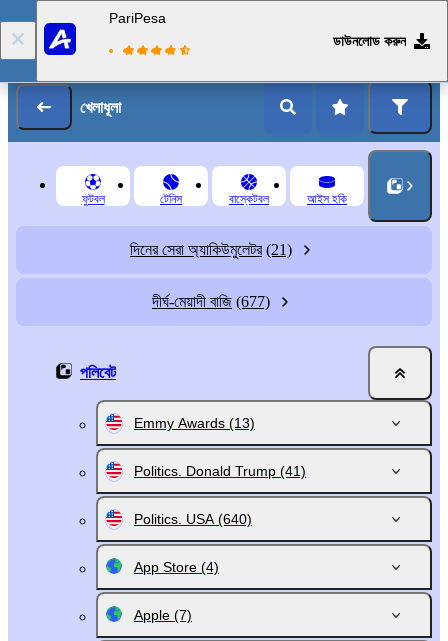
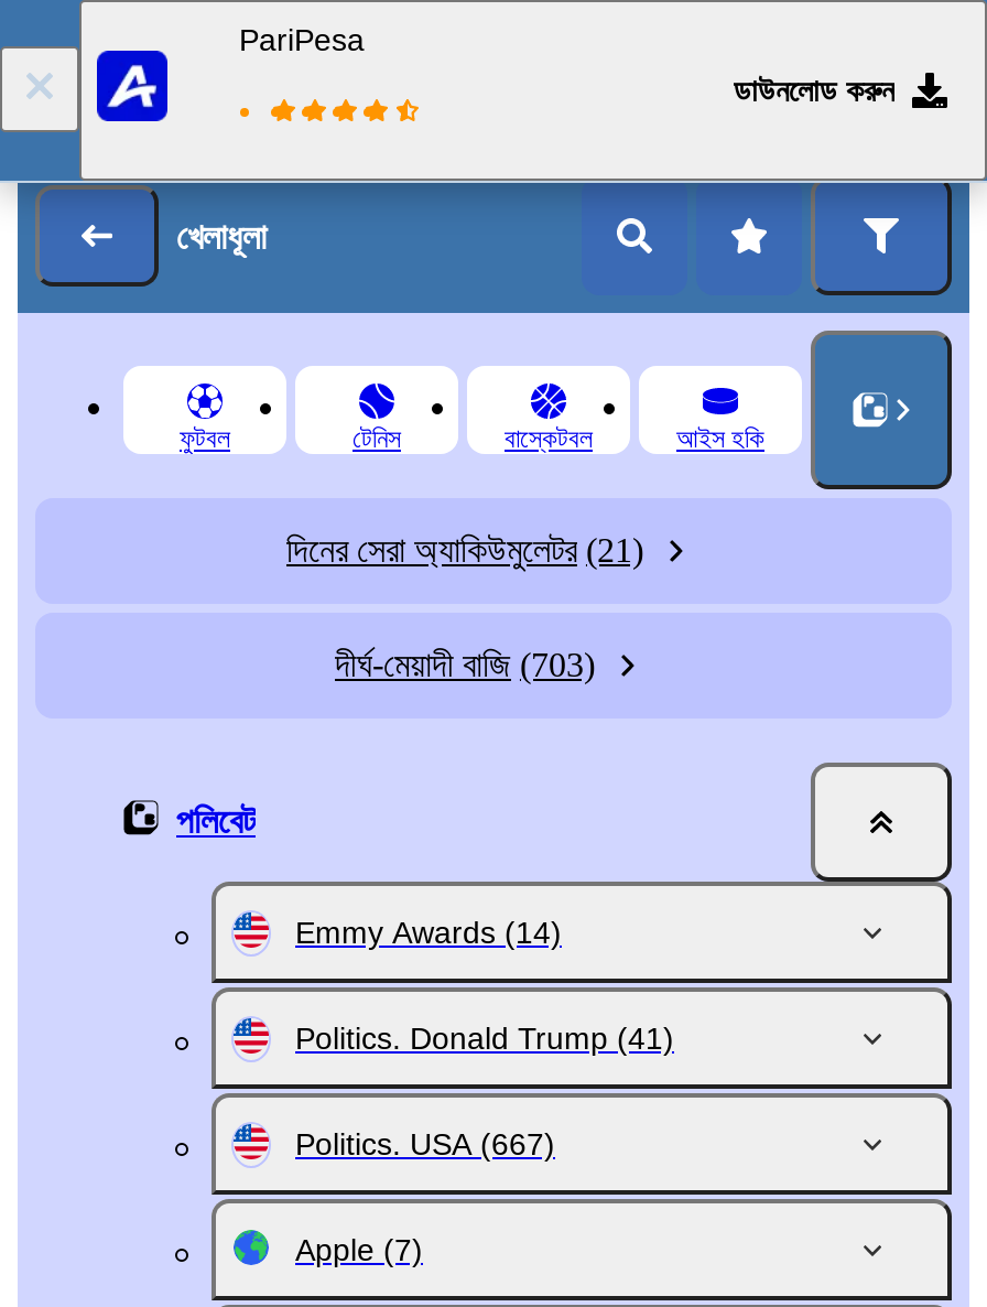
[152,293,270,310] দীর্ঘ-মেয়াদী বাজি (677) -> [335,646,595,683] দীর্ঘ-মেয়াদী বাজি (703)
[134,415,255,431] Emmy Awards (13) -> [295,915,562,950] Emmy Awards (14)
[134,511,252,575] Politics. USA (640) | App Store (4) -> [295,1126,555,1162] Politics. USA (667)

